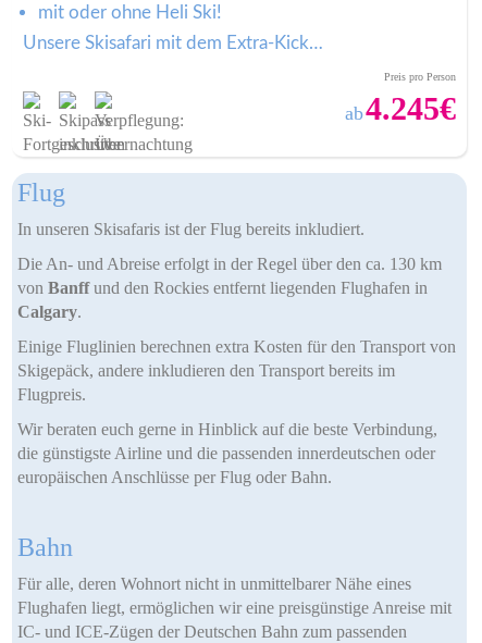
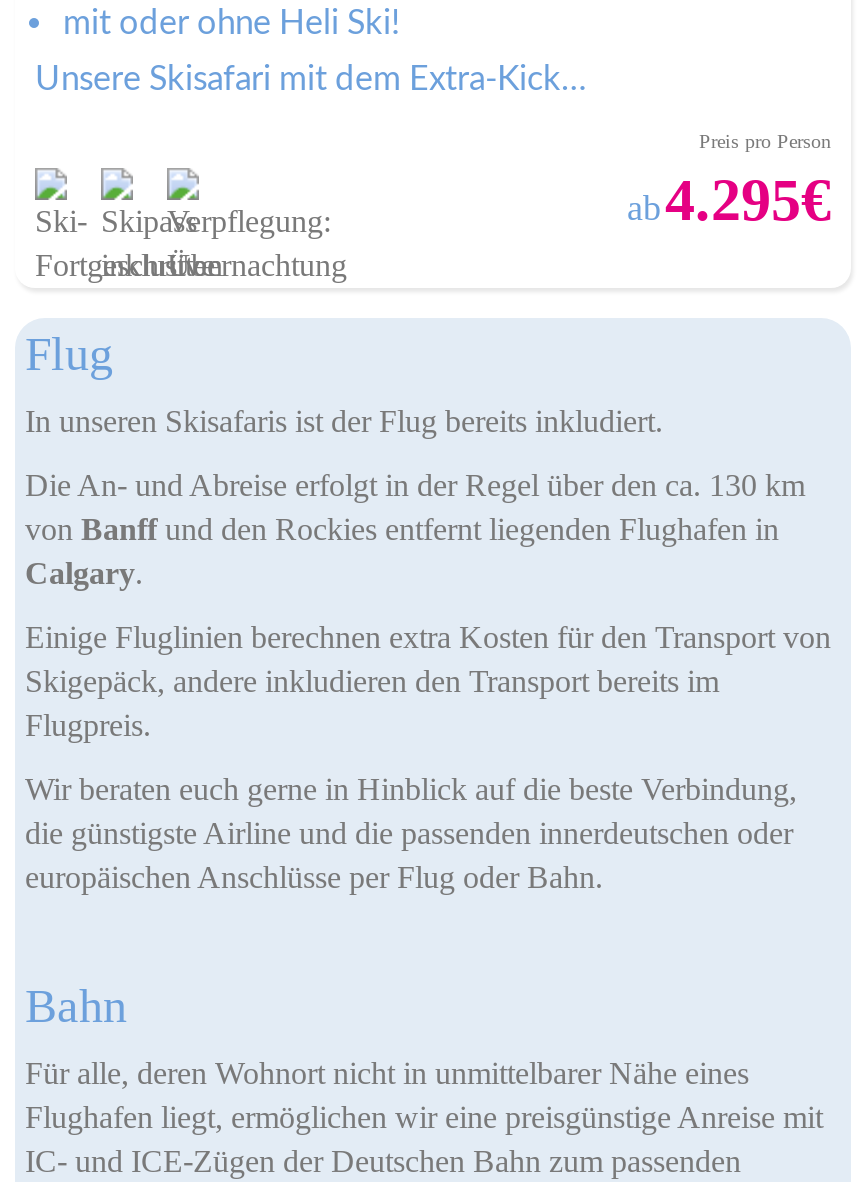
[345,90,456,126] ab 4.245€ -> [627,165,831,231] ab 4.295€

